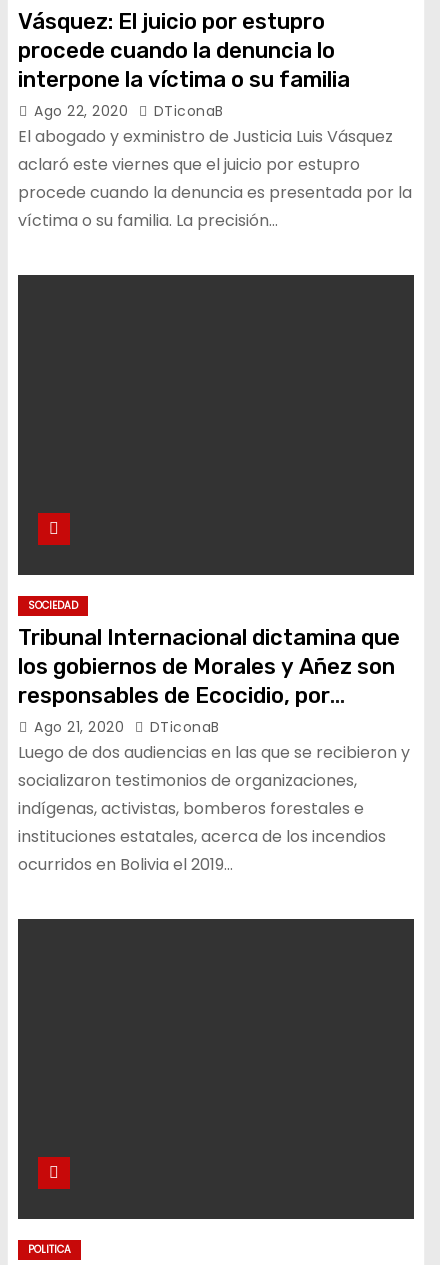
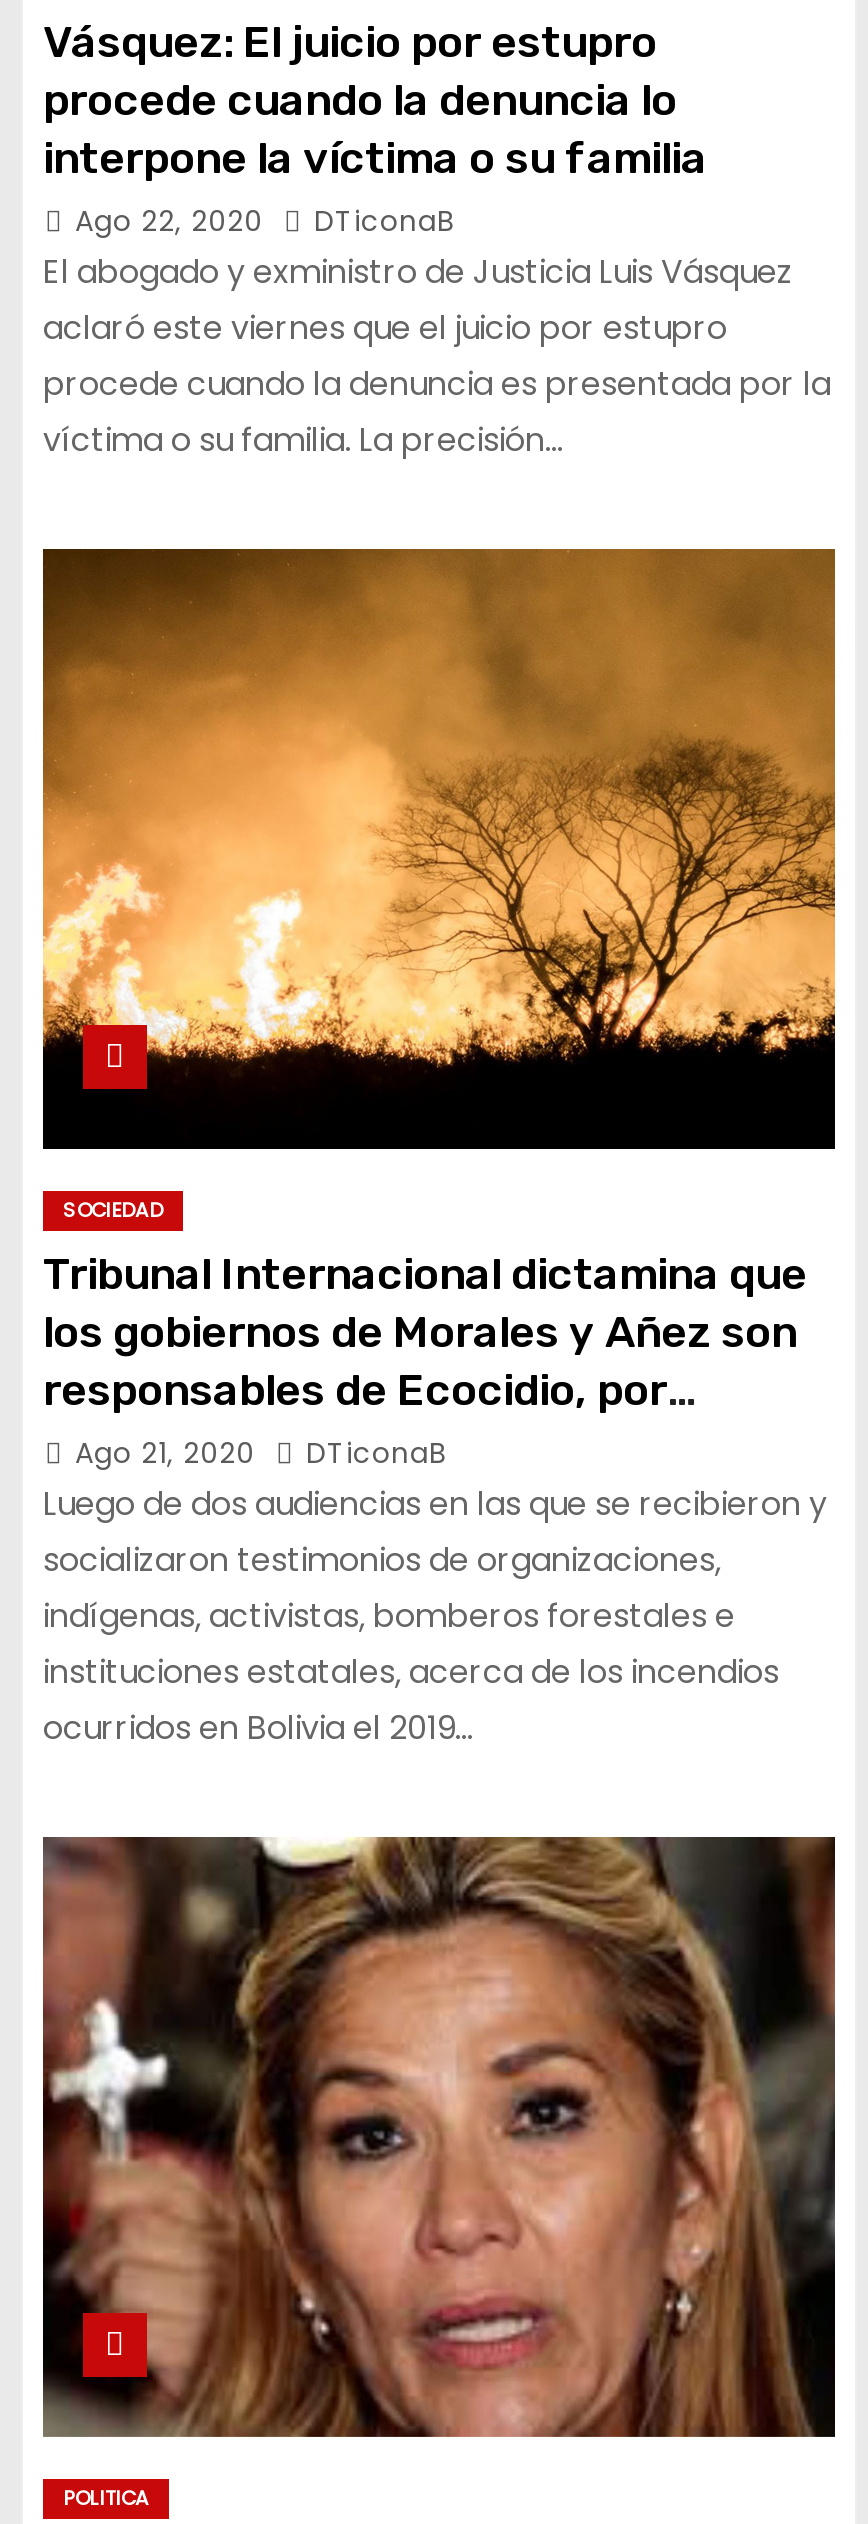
none -> [41,547,837,1147] [image]
none -> [43,1835,835,2439] [image]

